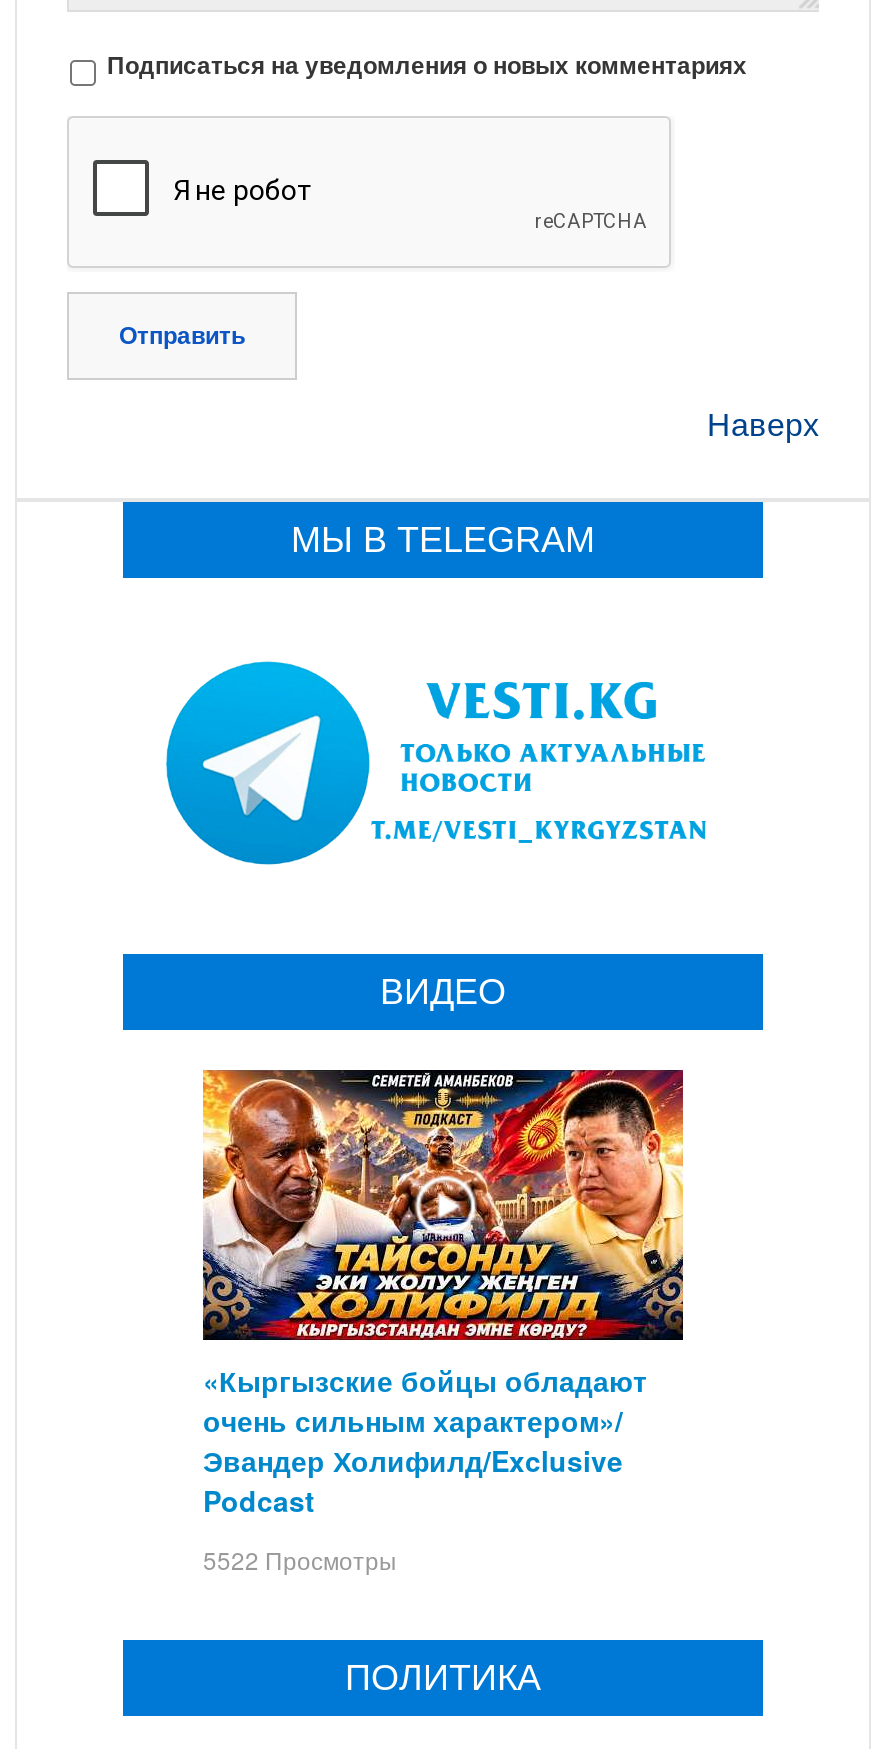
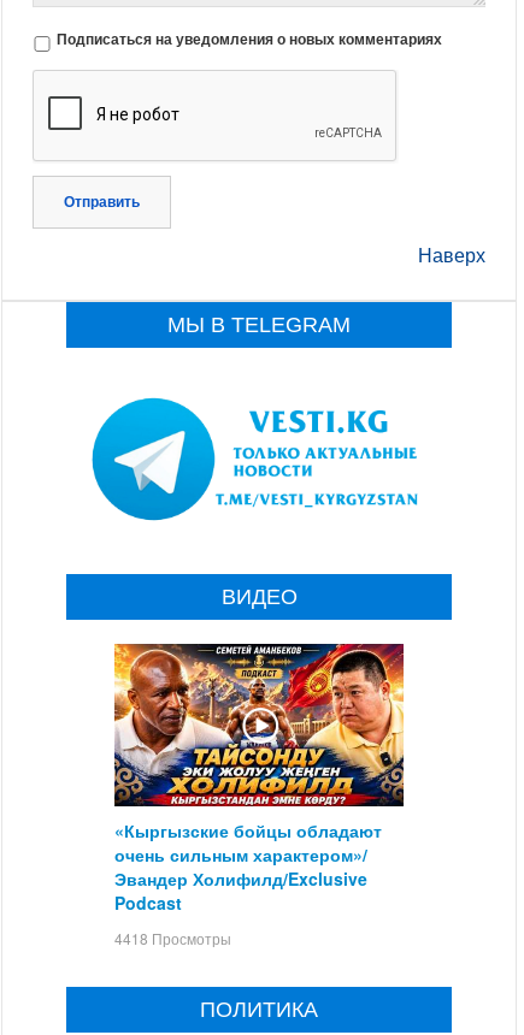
[203,1542,397,1576] 5522 Просмотры -> [114,928,231,948] 4418 Просмотры

